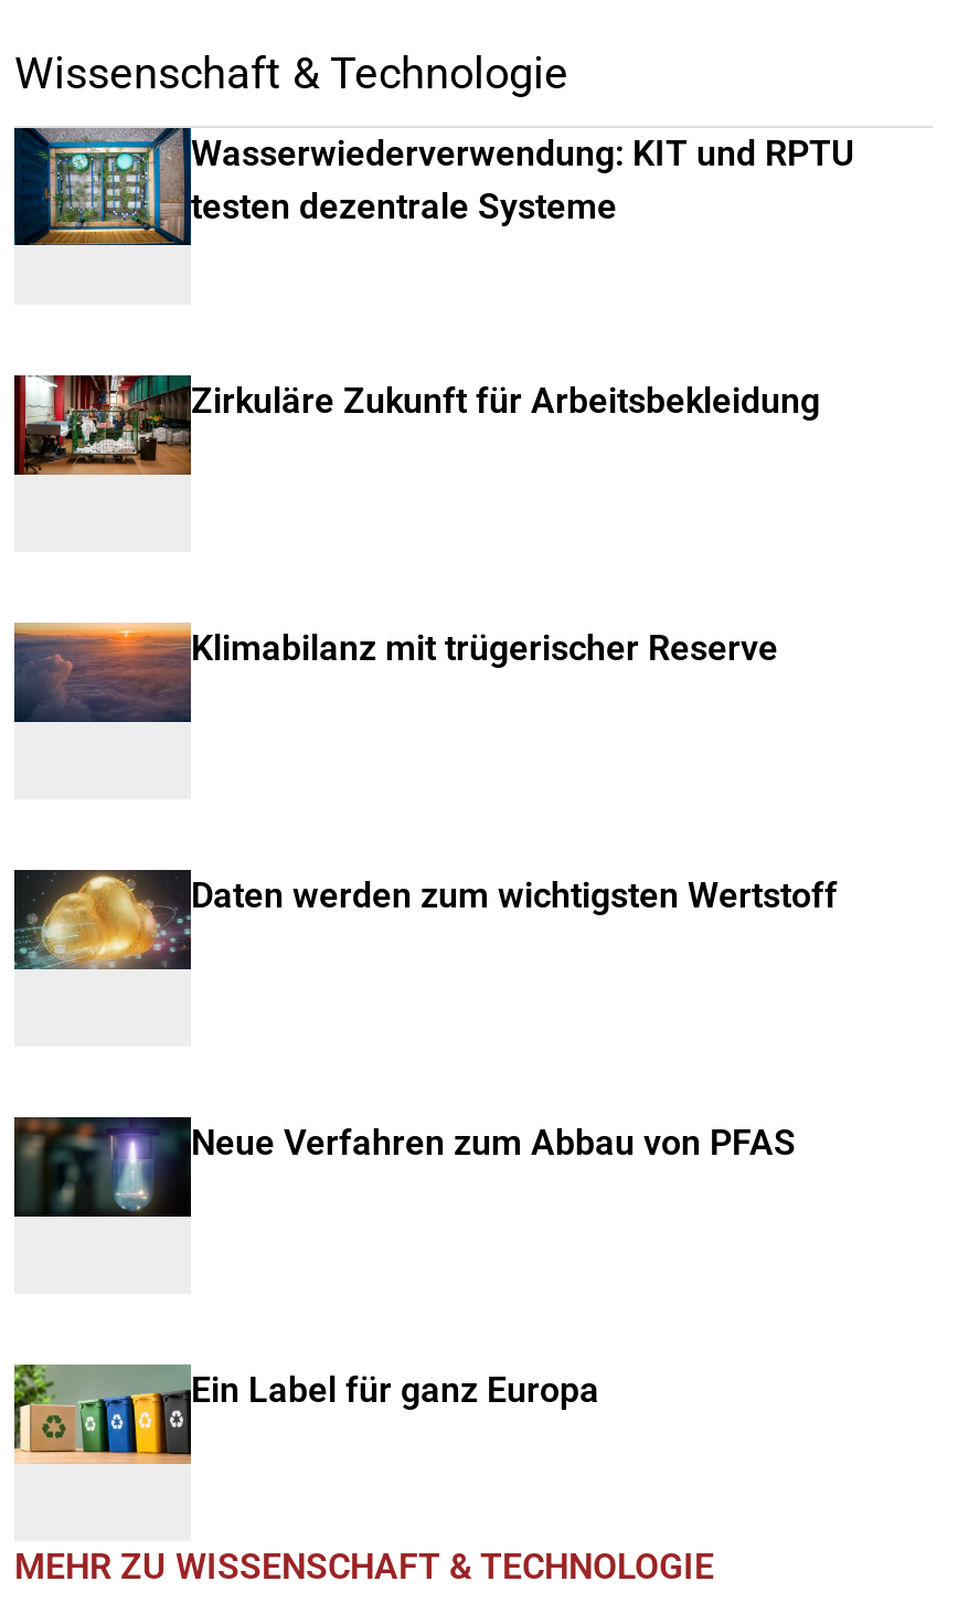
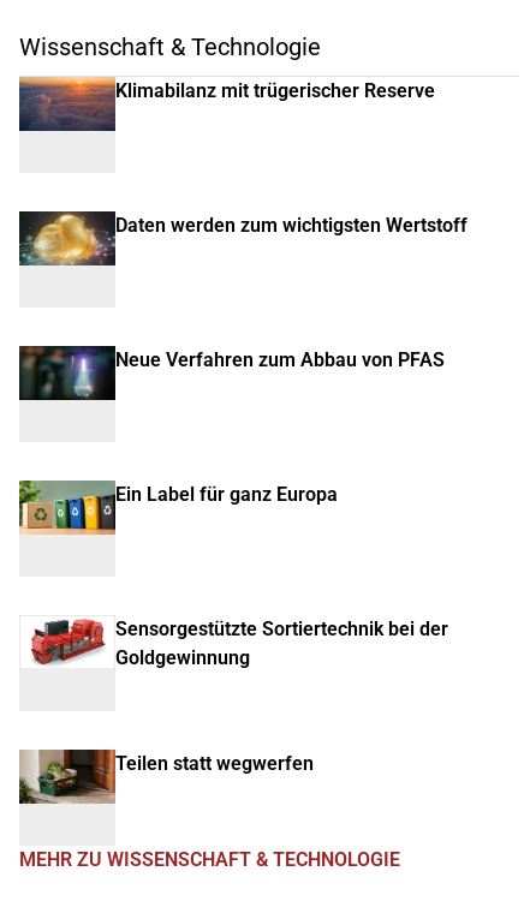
[12,126,855,247] [image] | Wasserwiederverwendung: KIT und RPTU | testen dezentrale Systeme -> none
[14,373,820,477] [image] | Zirkuläre Zukunft für Arbeitsbekleidung -> none
moved [12,623,838,1411] -> [18,77,468,506]: [image] | Klimabilanz mit trügerischer Reserve | Daten werden zum wichtigsten Wertstoff | Neue Verfahren zum Abbau von PFAS | Ein Label für ganz Europa
moved [10,1362,189,1466] -> [17,479,114,536]: [image]
none -> [18,748,314,805] [image] | Teilen statt wegwerfen
none -> [30,617,448,669] [image] | Sensorgestützte Sortiertechnik bei der | Goldgewinnung

